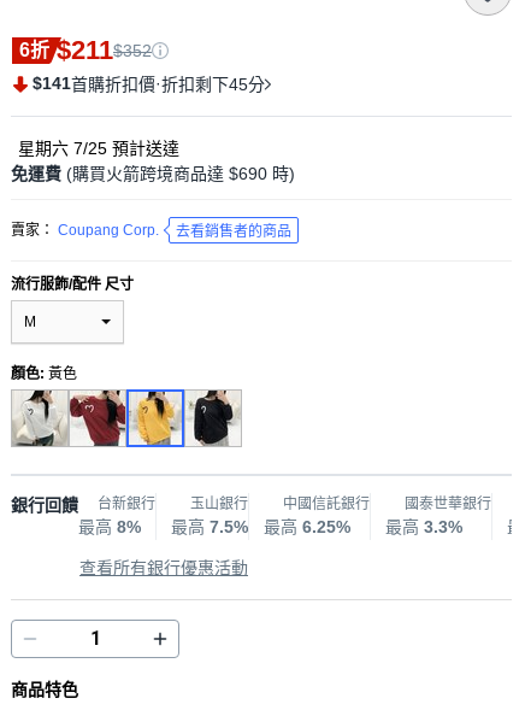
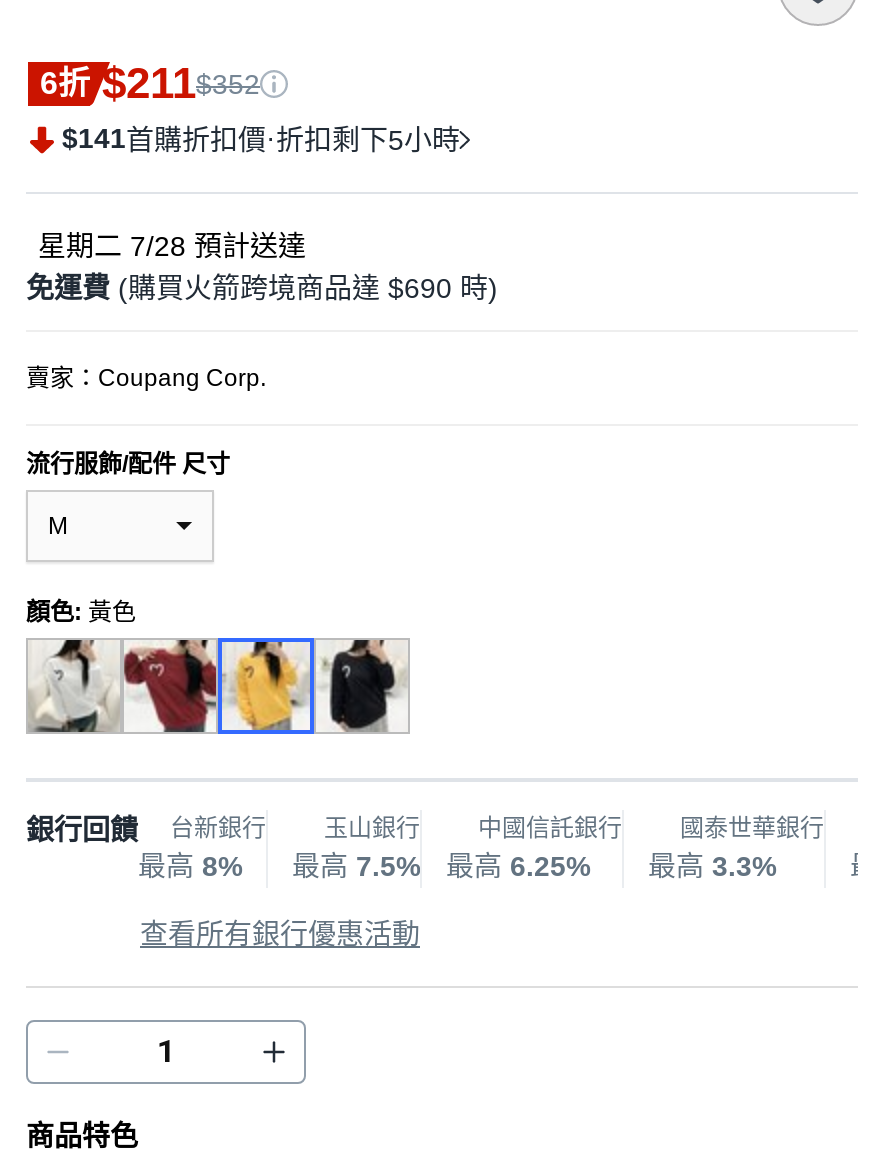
[33,74,265,94] $141首購折扣價·折扣剩下45分 -> [62,122,460,156] $141首購折扣價·折扣剩下5小時
[18,139,179,158] 星期六 7/25預計送達 -> [38,230,306,262] 星期二 7/28預計送達
[11,222,291,240] 賣家： Coupang Corp. | 去看銷售者的商品 -> [26,364,266,392] 賣家：Coupang Corp.

